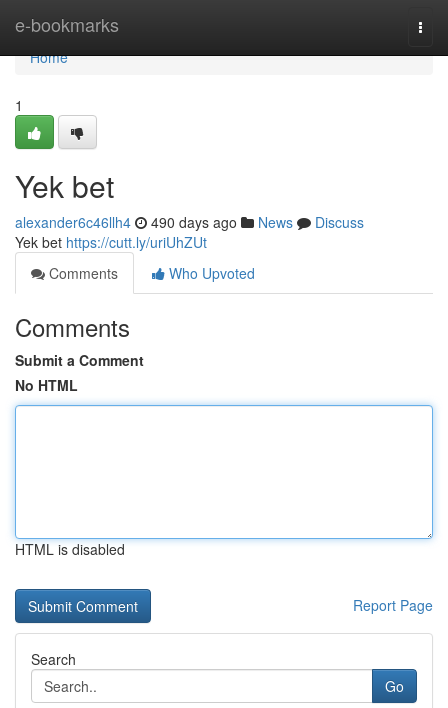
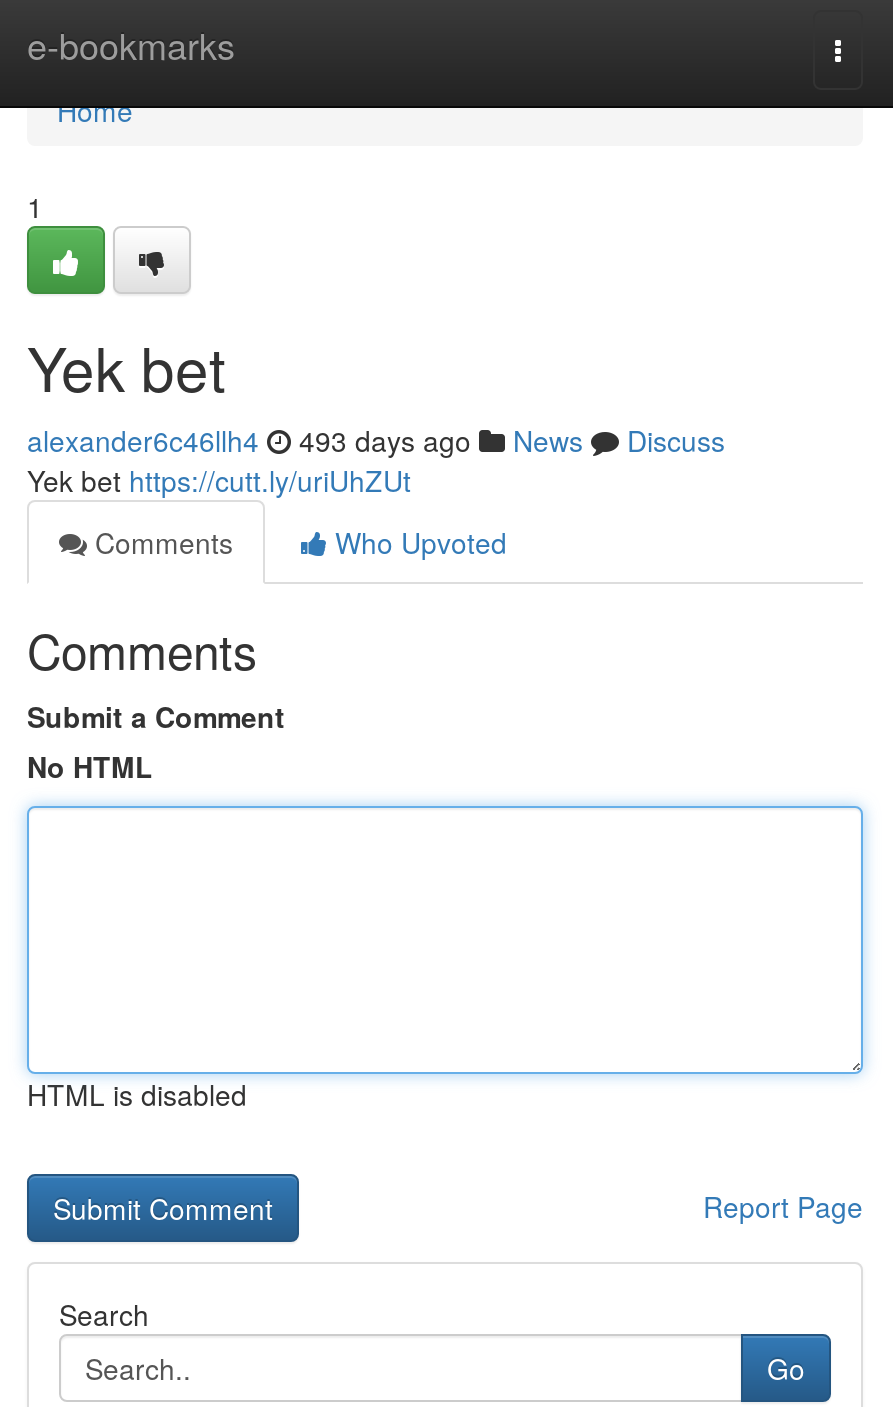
[15,212,364,232] alexander6c46llh4 490 days ago News Discuss -> [27,420,725,460] alexander6c46llh4 493 days ago News Discuss

